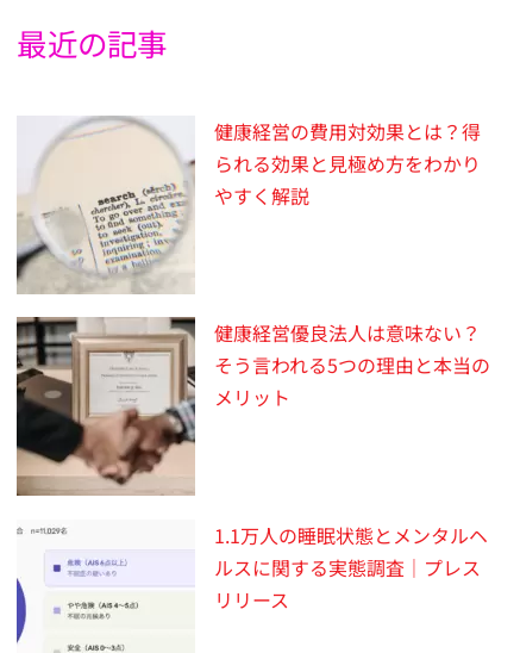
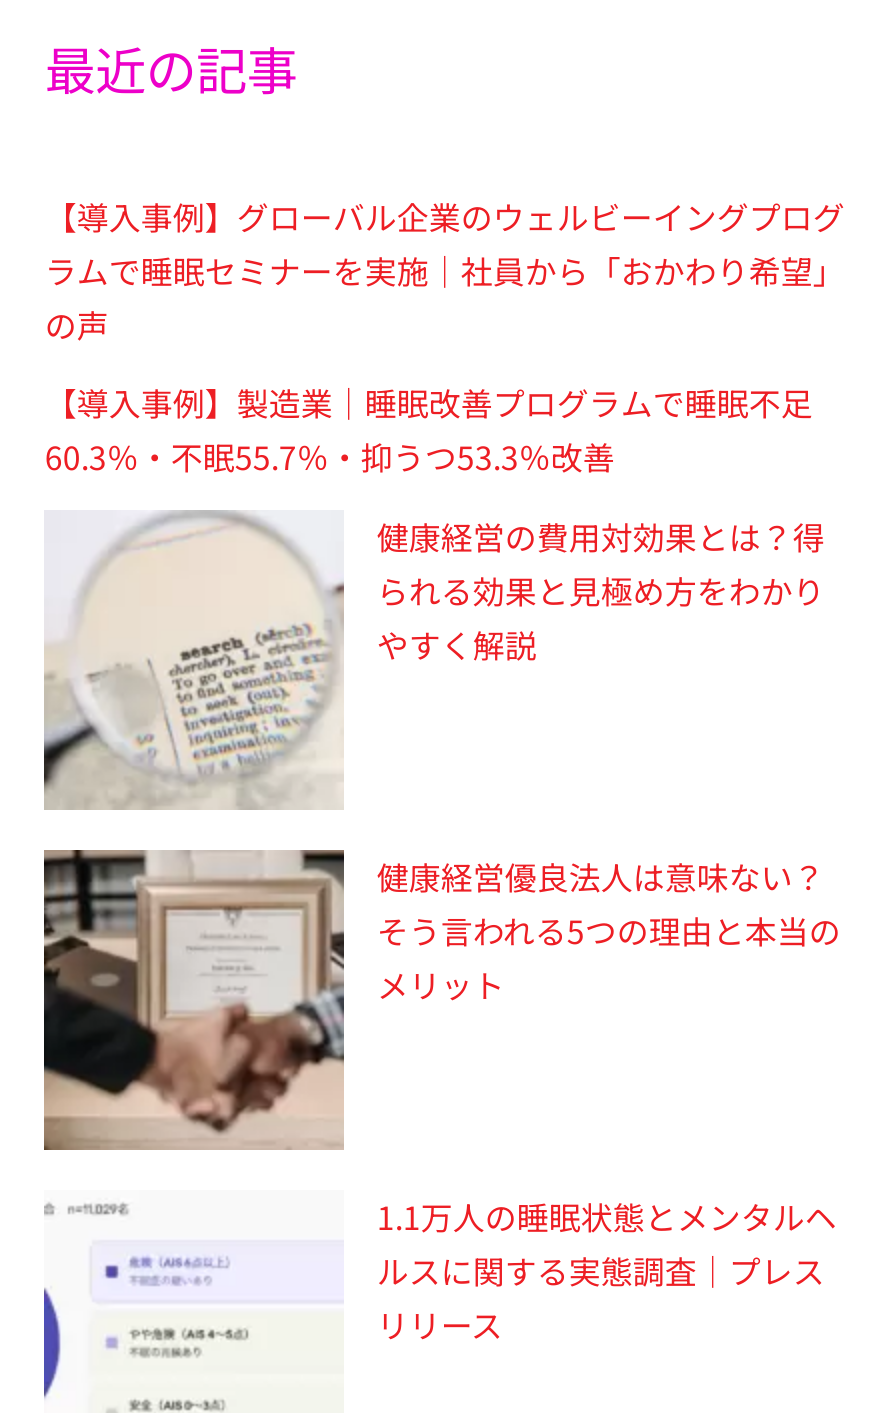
none -> [45,191,845,481] 【導入事例】グローバル企業のウェルビーイングプログ | ラムで睡眠セミナーを実施｜社員から「おかわり希望」 | の声 | 【導入事例】製造業｜睡眠改善プログラムで睡眠不足 | 60.3％・不眠55.7％・抑うつ53.3％改善

